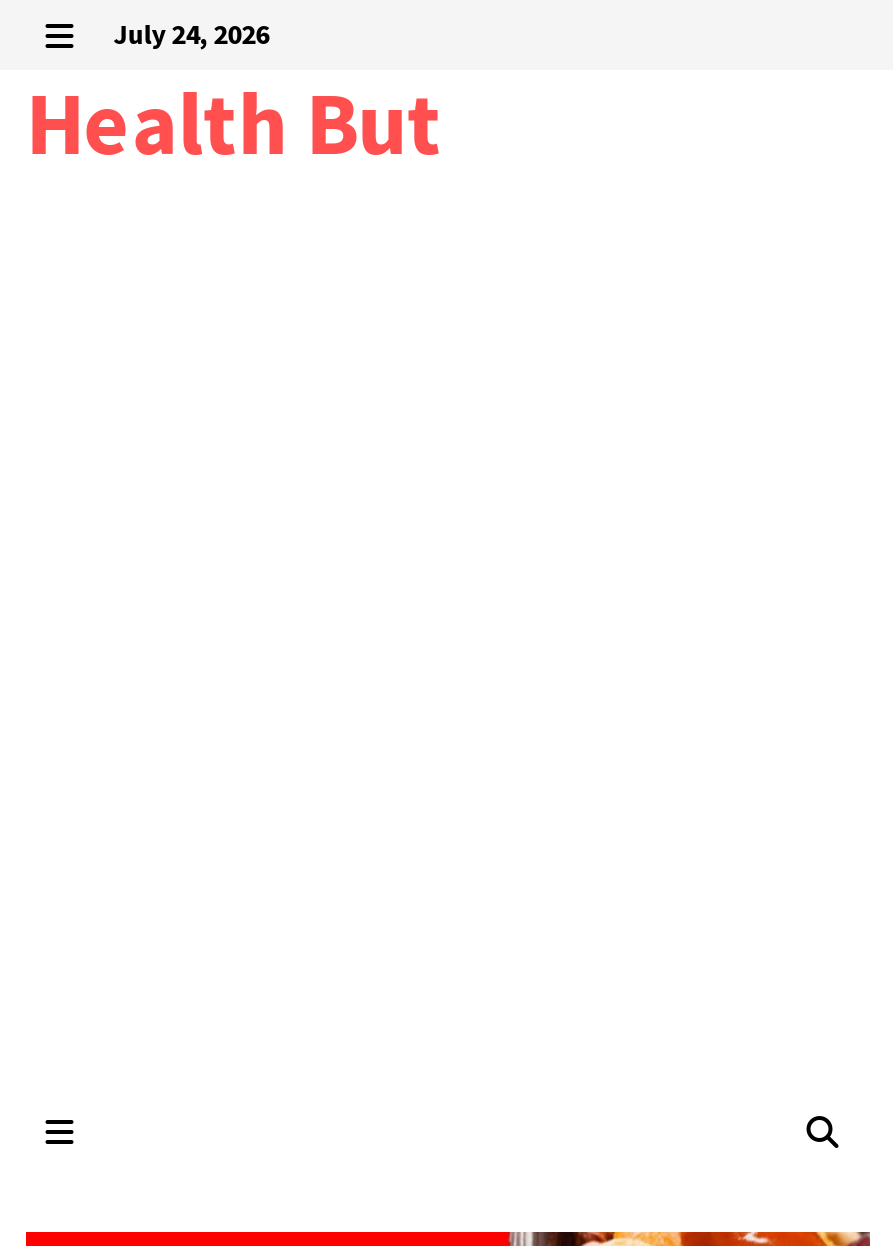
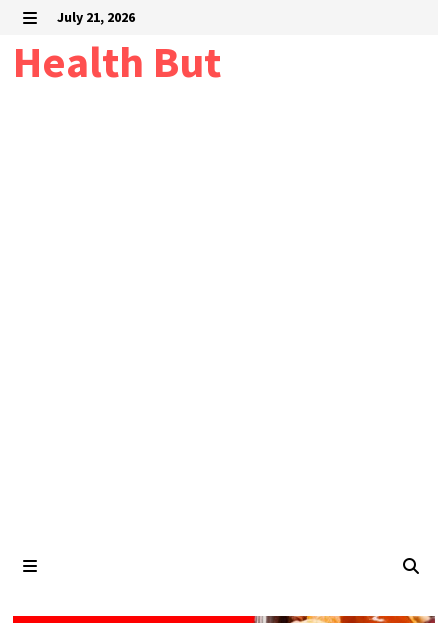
[114,16,270,52] July 24, 2026 -> [57,8,135,26] July 21, 2026

